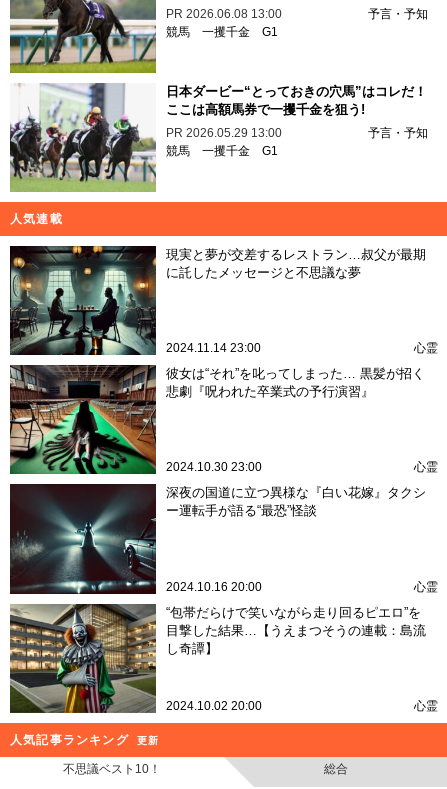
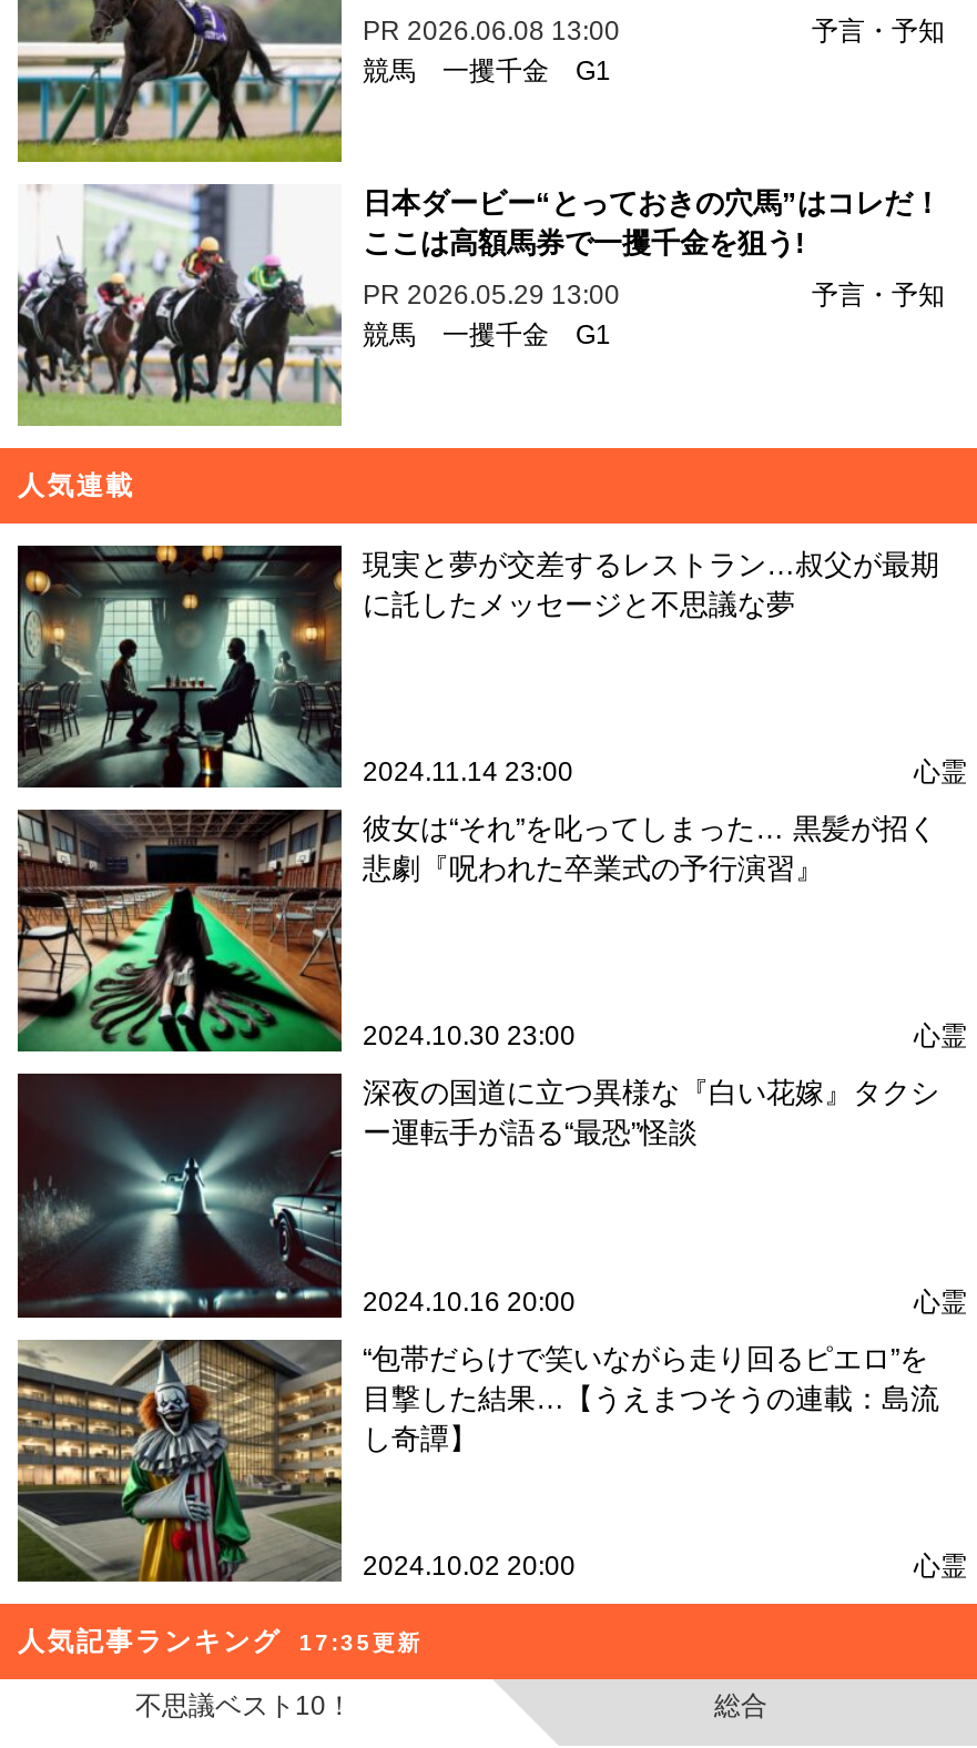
[137,735,159,746] 更新 -> [299,1630,422,1654] 17:35更新

